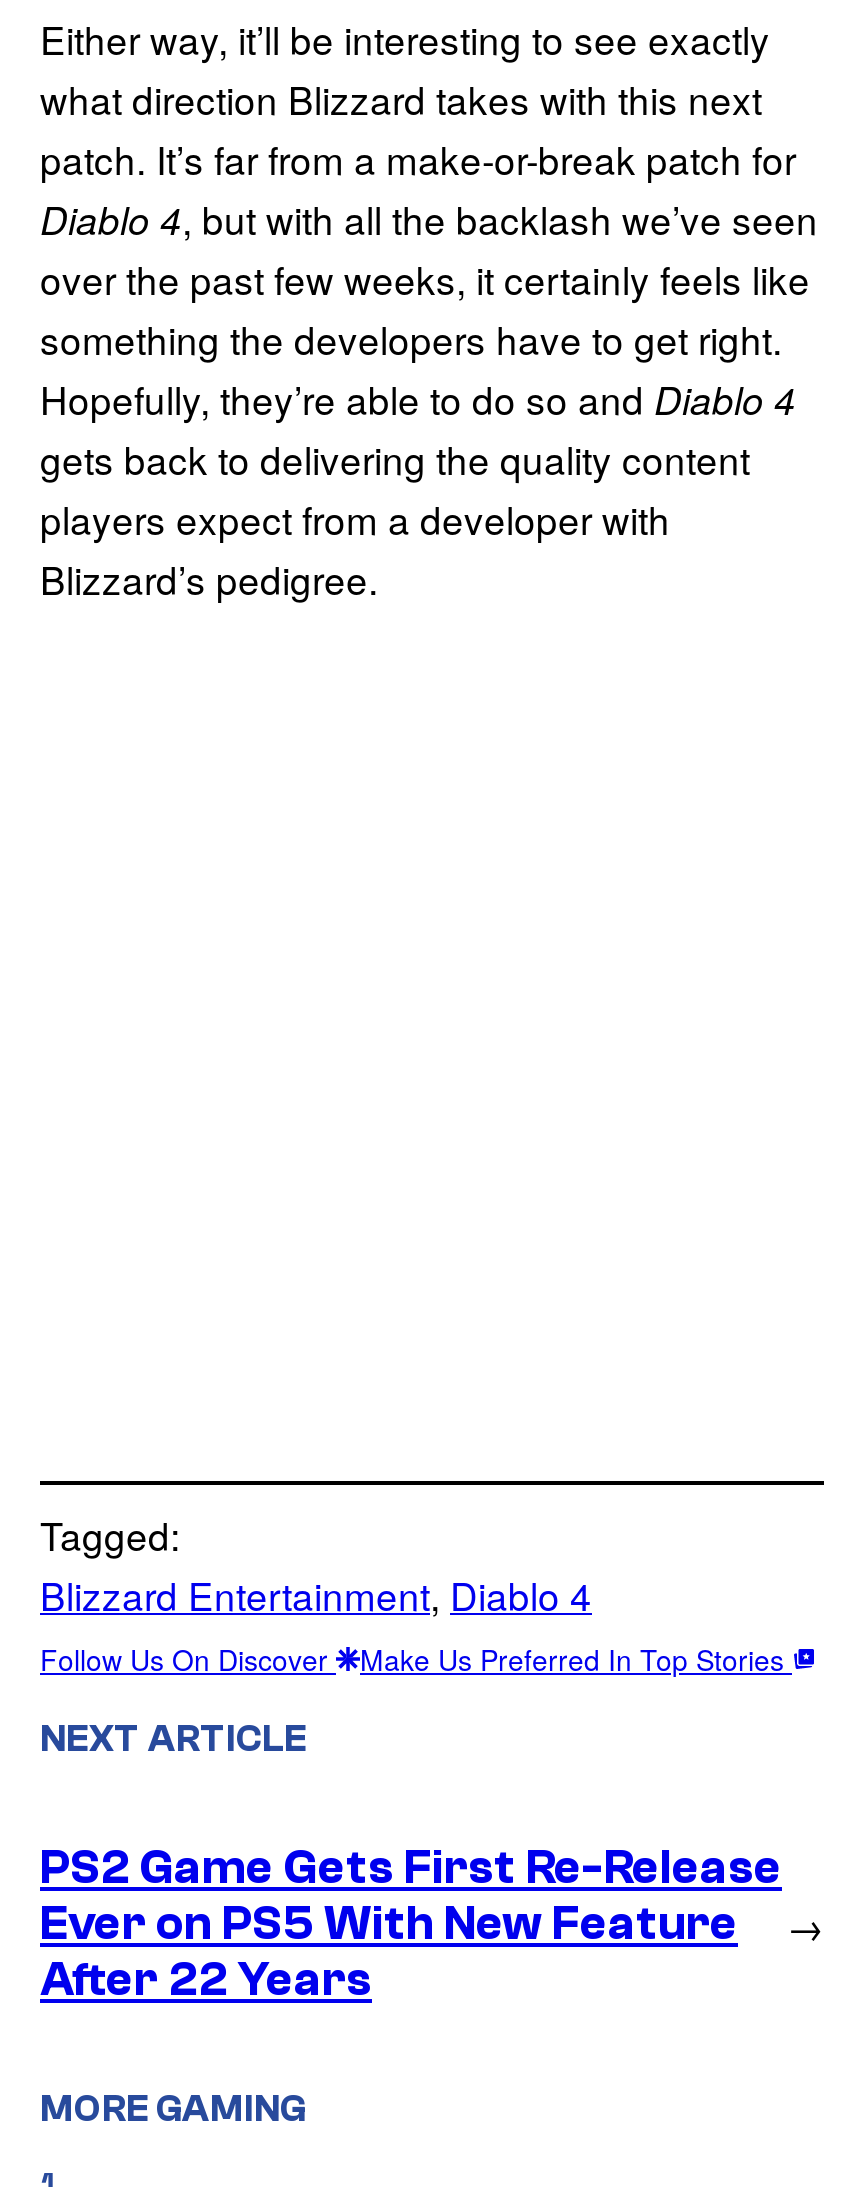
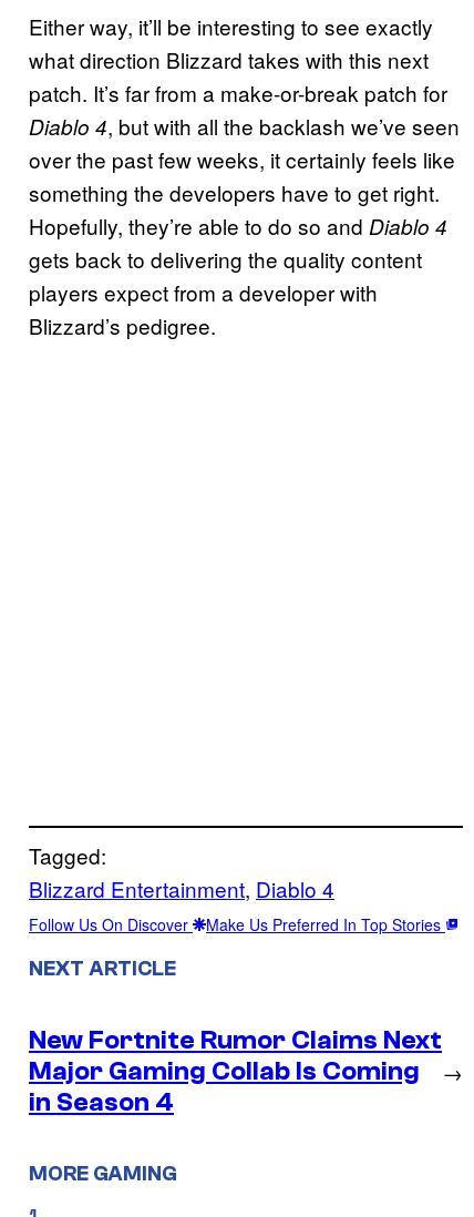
[40,1840,782,2006] PS2 Game Gets First Re-Release | Ever on PS5 With New Feature | After 22 Years -> [29,1025,442,1117] New Fortnite Rumor Claims Next | Major Gaming Collab Is Coming | in Season 4

